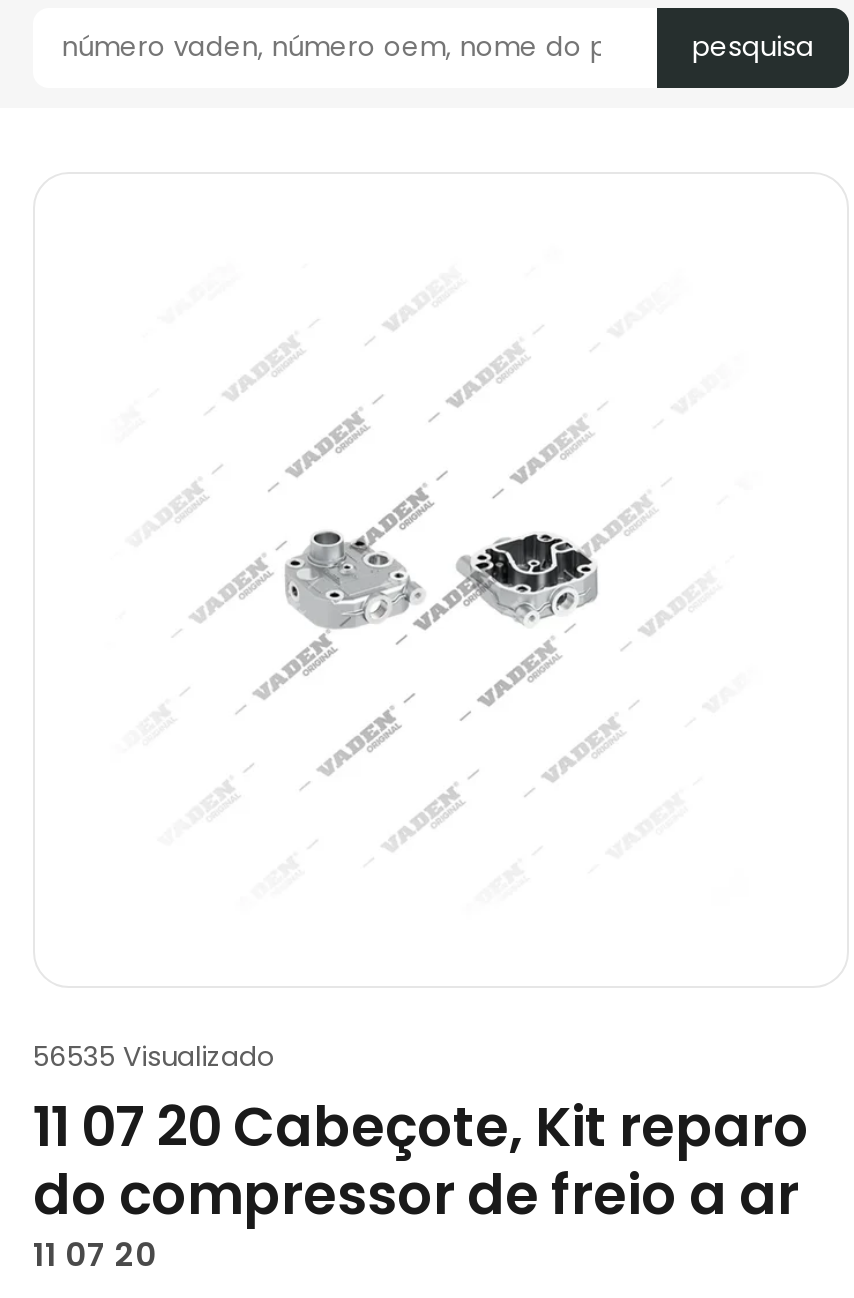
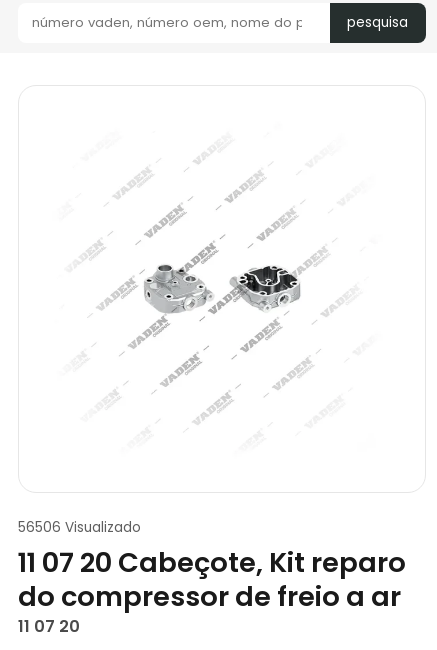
[33,1038,275,1076] 56535 Visualizado -> [18,518,141,537] 56506 Visualizado

